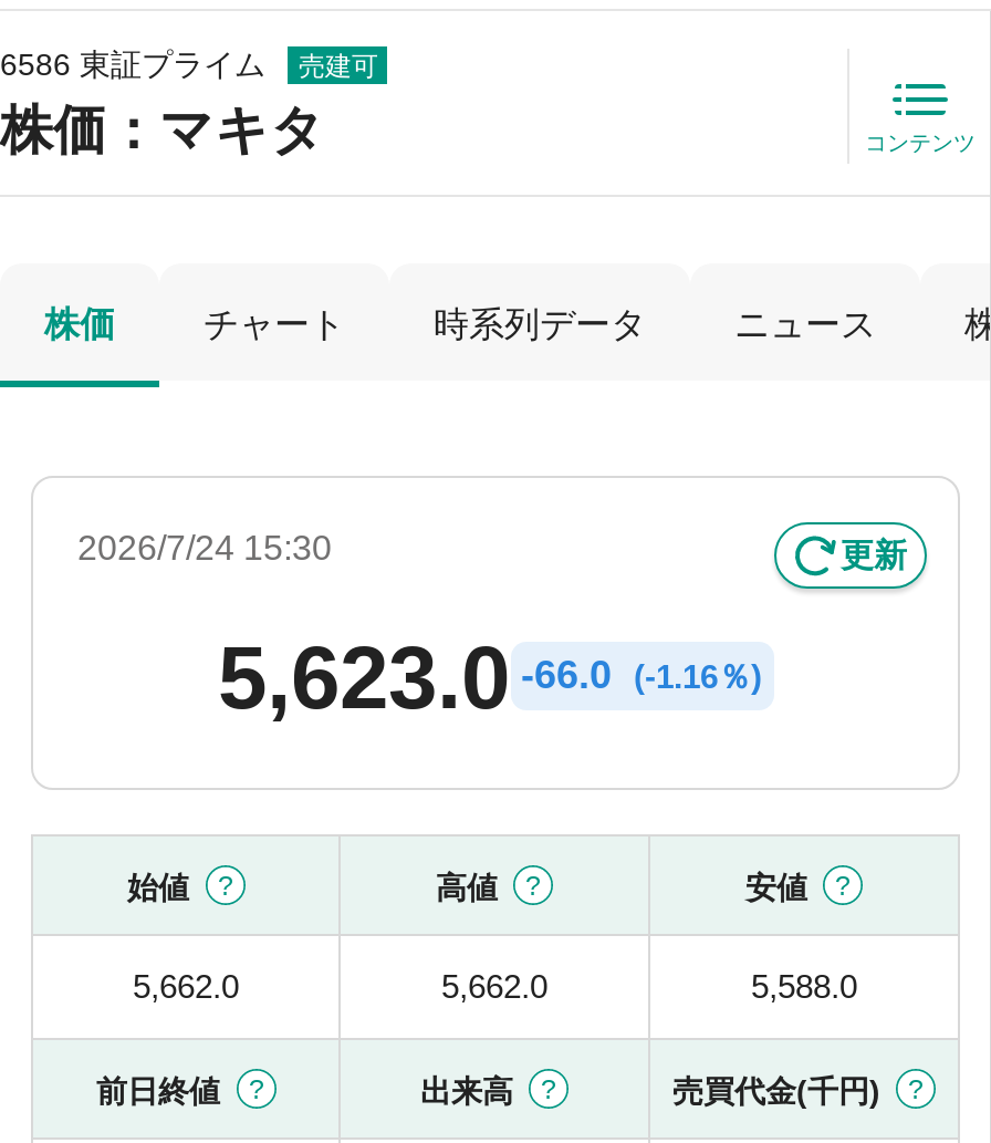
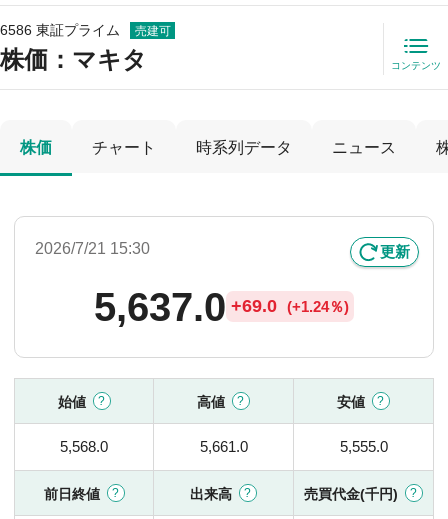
[77,529,332,567] 2026/7/24 15:30 -> [35,240,150,257] 2026/7/21 15:30
[218,628,762,726] 5,623.0 -66.0 (- 1.16％) -> [94,285,349,329] 5,637.0 +69.0 (+ 1.24％)
[133,967,239,1005] 5,662.0 -> [60,438,108,455] 5,568.0
[441,967,547,1005] 5,662.0 -> [199,438,247,455] 5,661.0
[751,967,857,1005] 5,588.0 -> [339,438,387,455] 5,555.0

